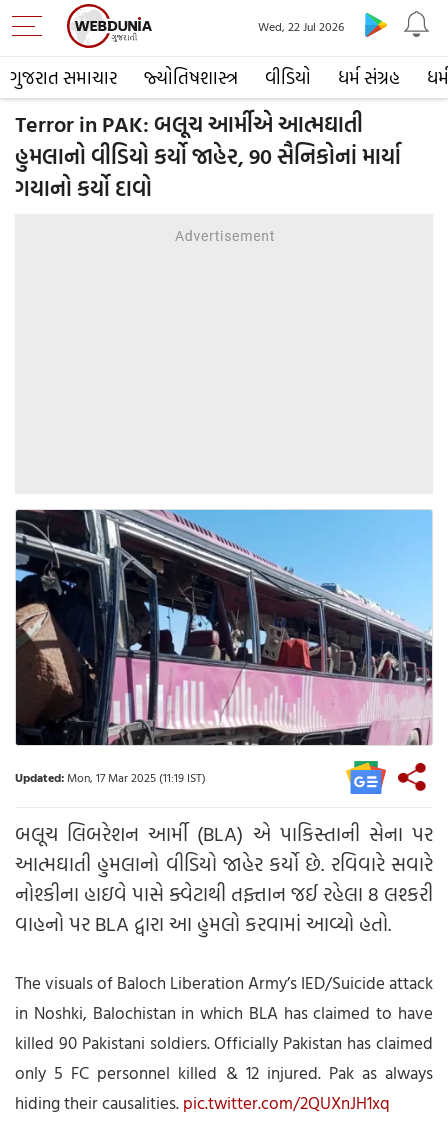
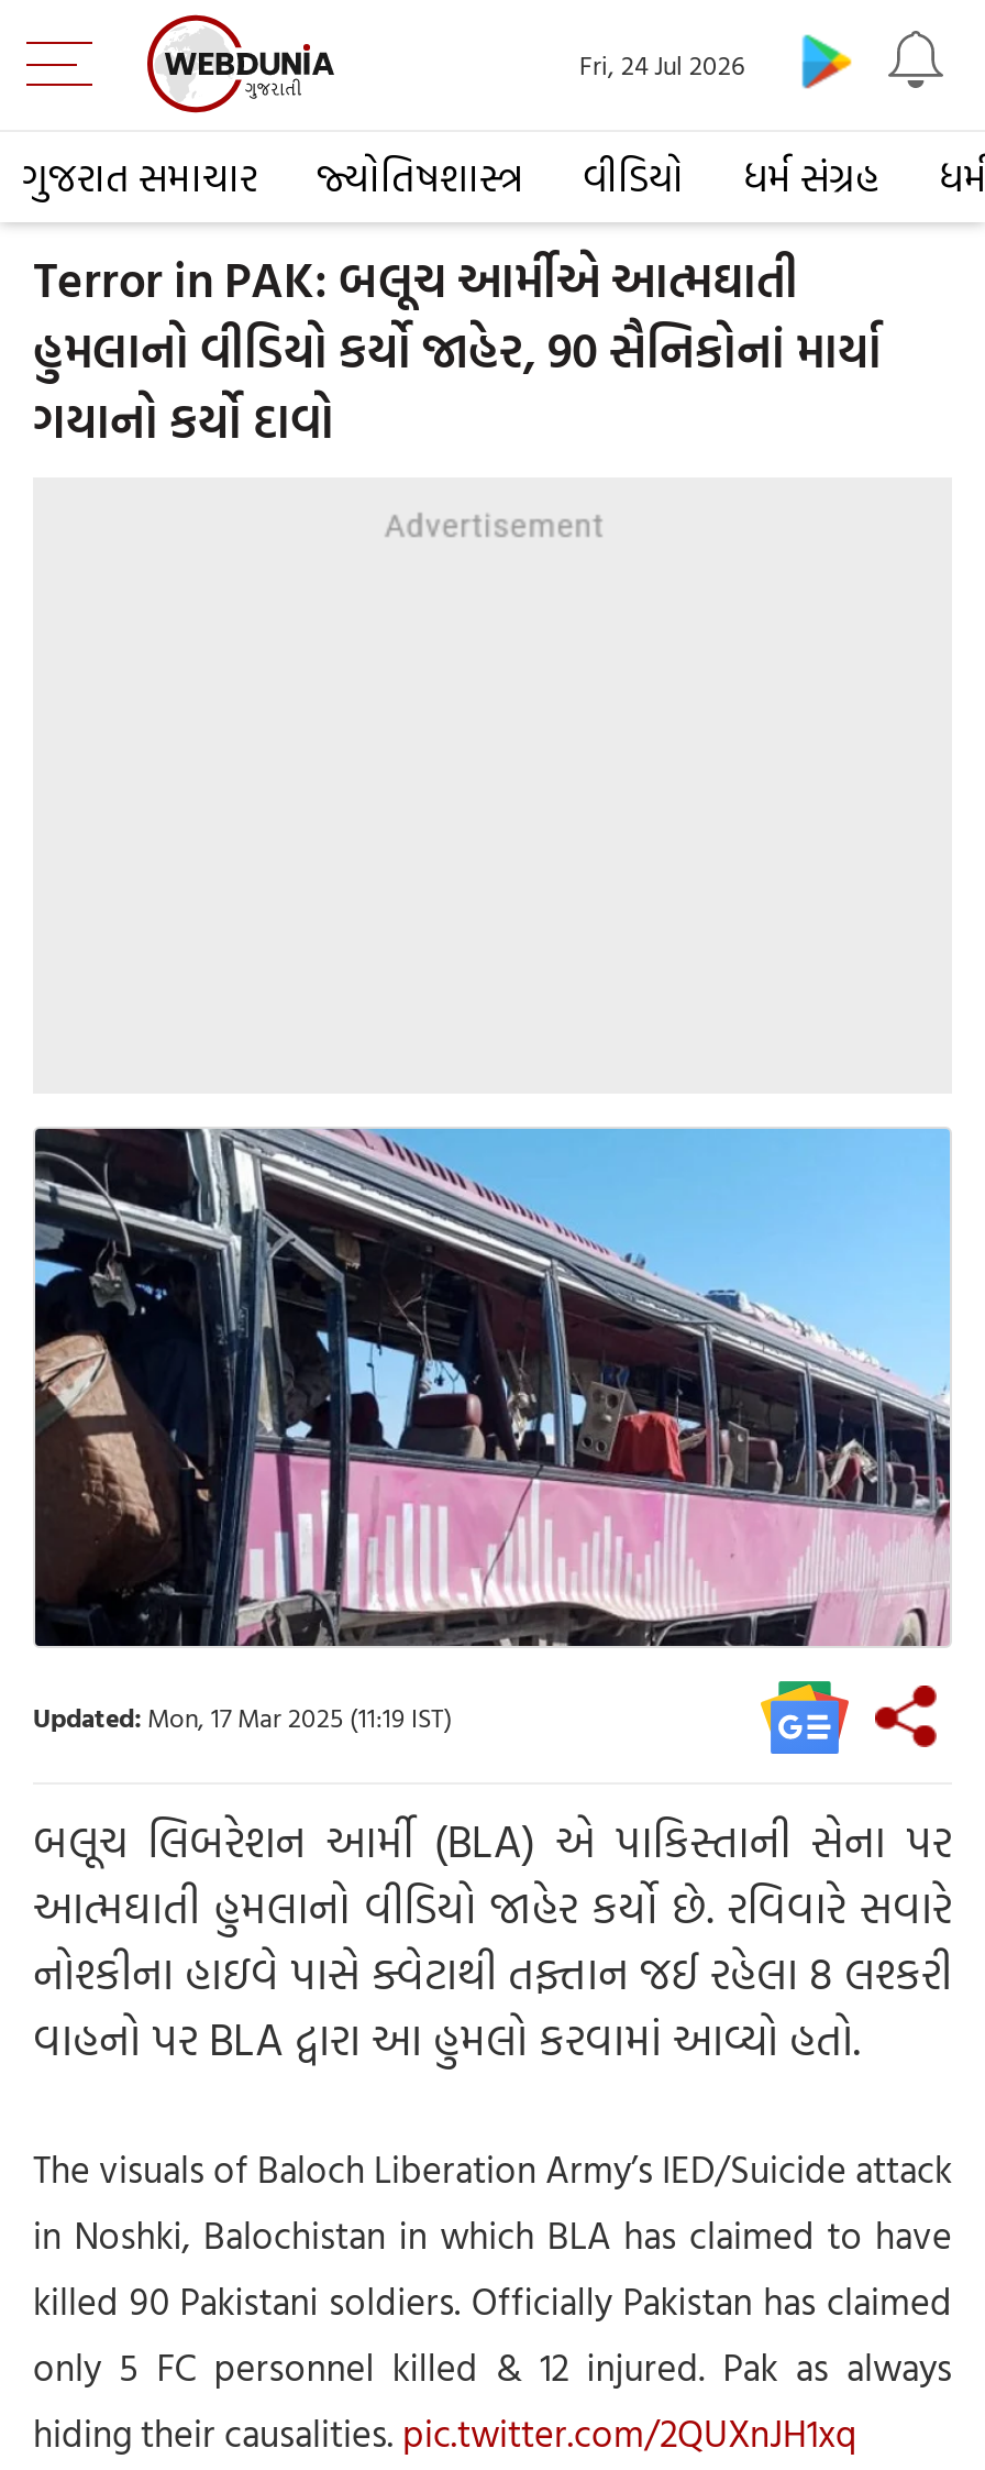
[258,17,344,35] Wed, 22 Jul 2026 -> [579,44,744,84] Fri, 24 Jul 2026

